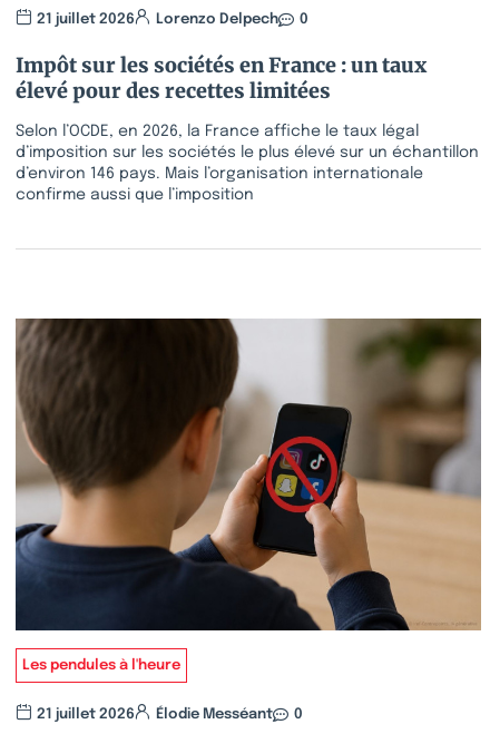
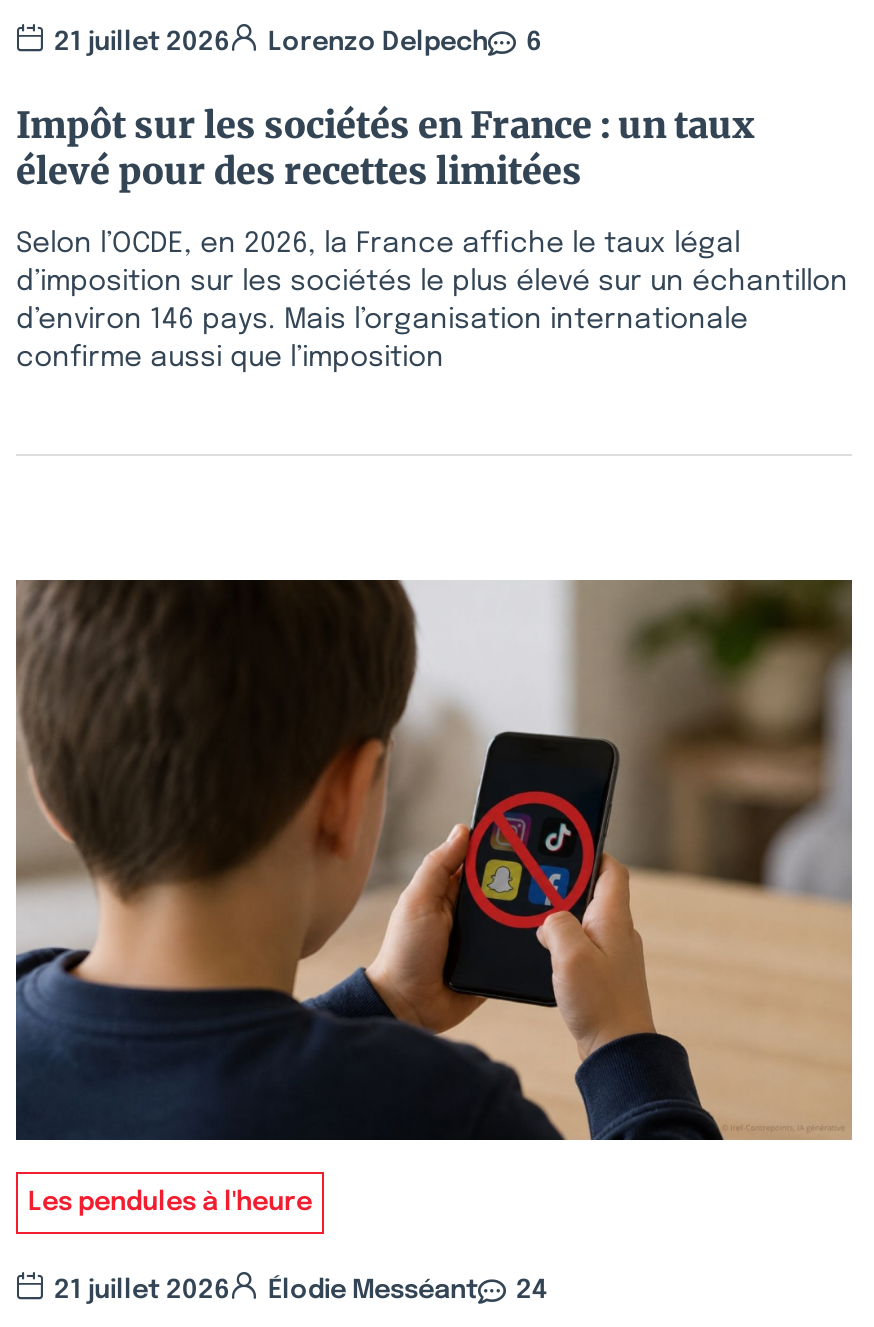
[37,12,308,27] 21 juillet 2026 Lorenzo Delpech 0 -> [54,30,542,56] 21 juillet 2026 Lorenzo Delpech 6
[37,707,303,722] 21 juillet 2026 Élodie Messéant 0 -> [54,1278,548,1304] 21 juillet 2026 Élodie Messéant 24

